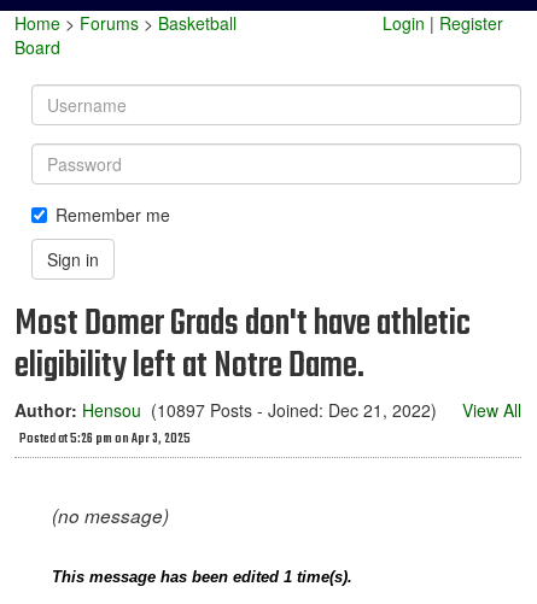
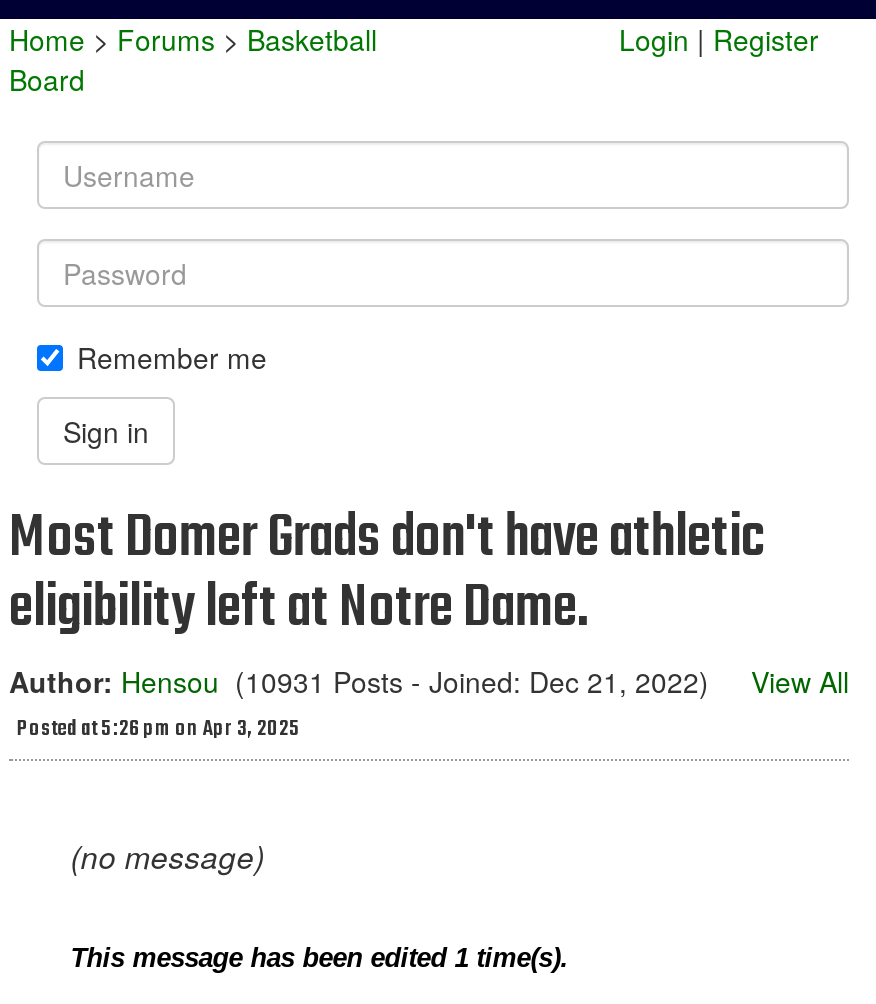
[14,398,437,422] Author: Hensou (10897 Posts - Joined: Dec 21, 2022) -> [9,661,709,701] Author: Hensou (10931 Posts - Joined: Dec 21, 2022)

